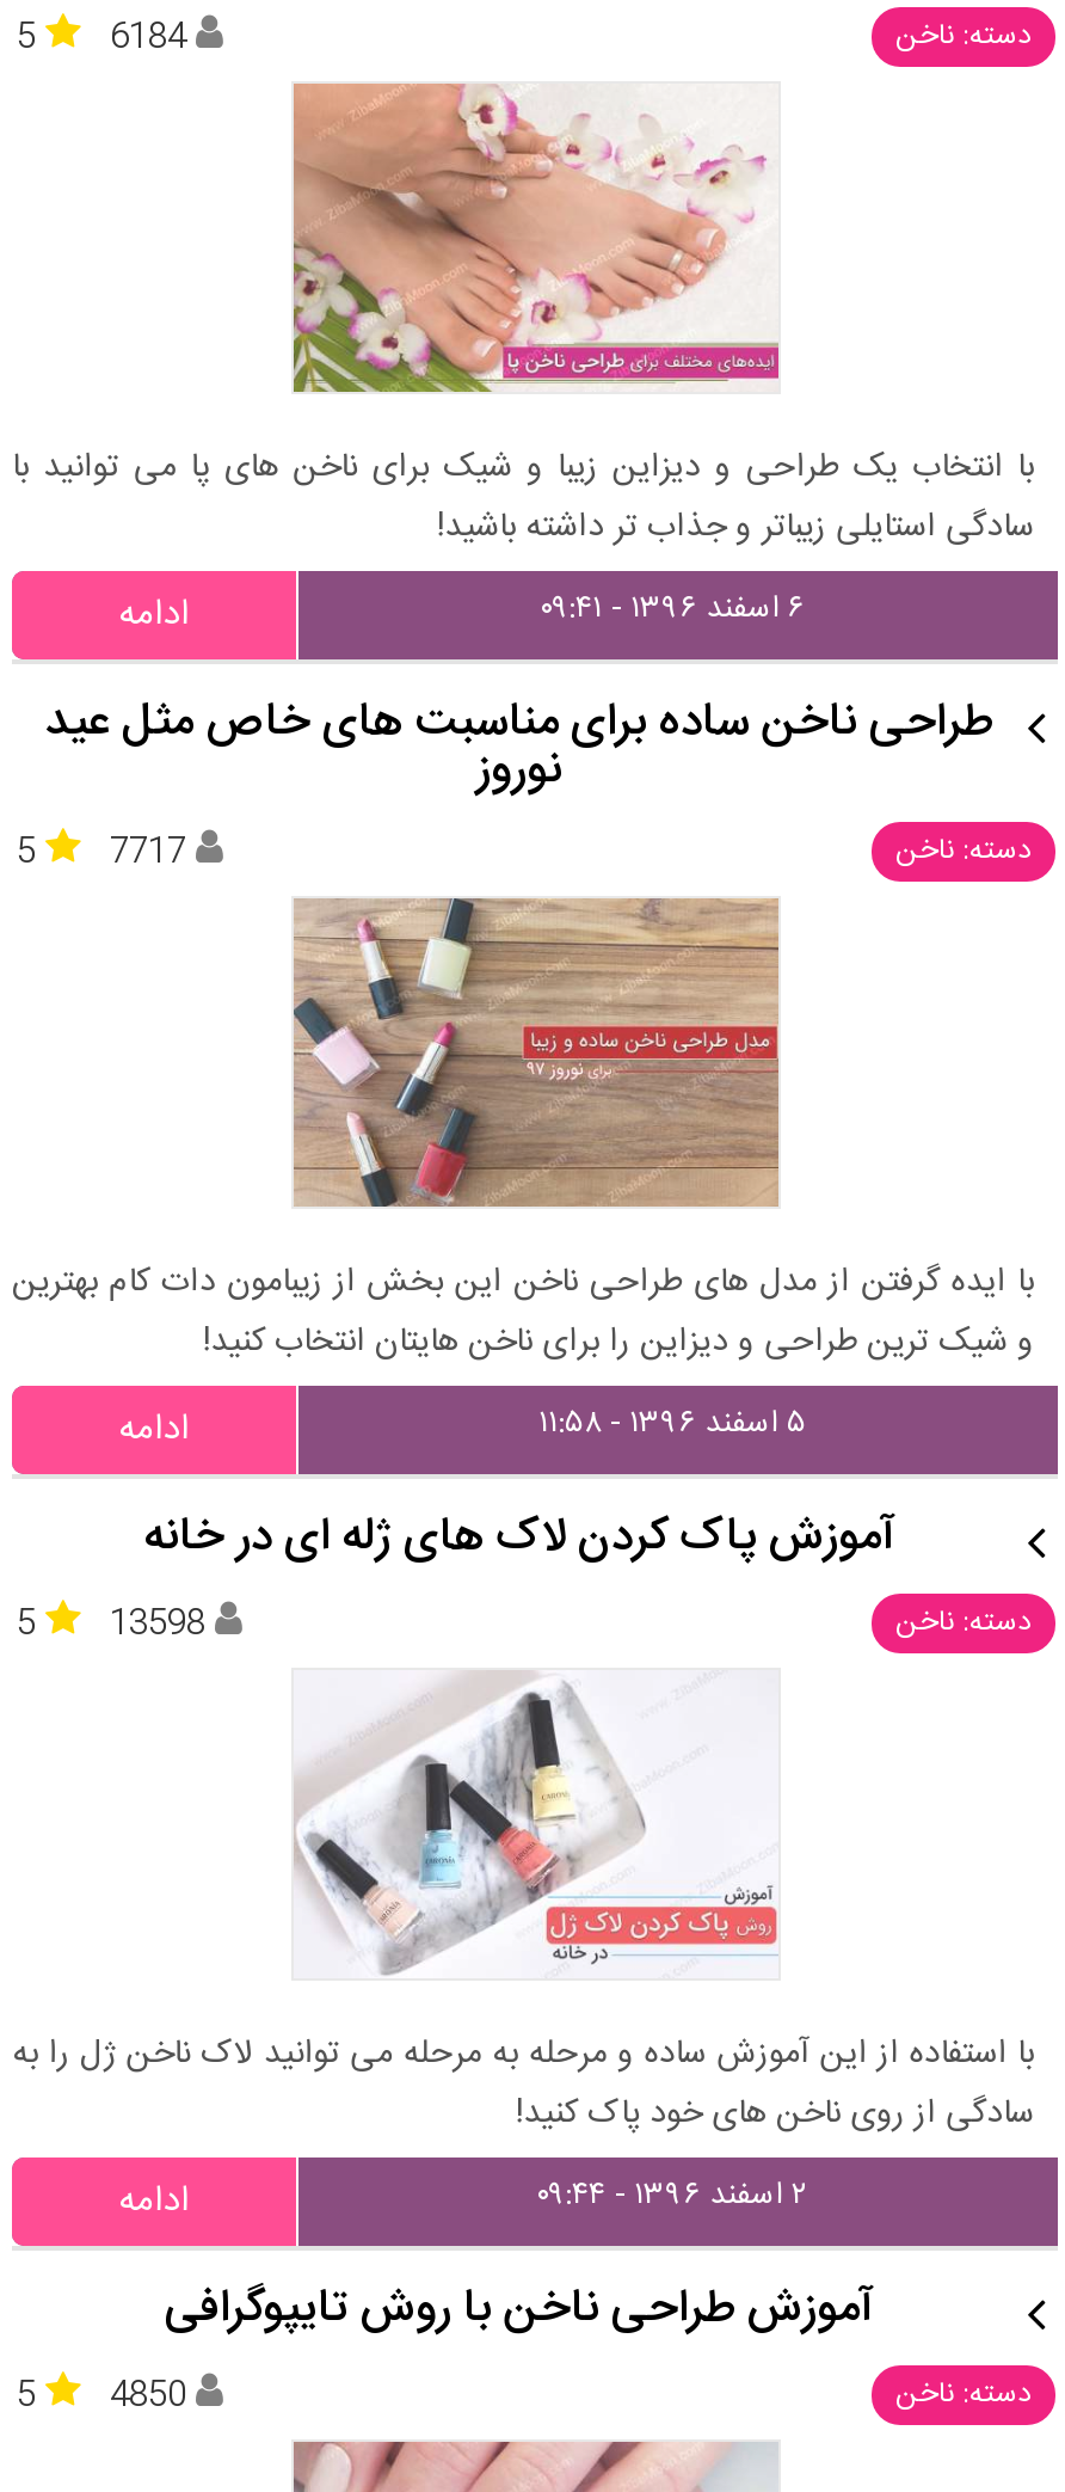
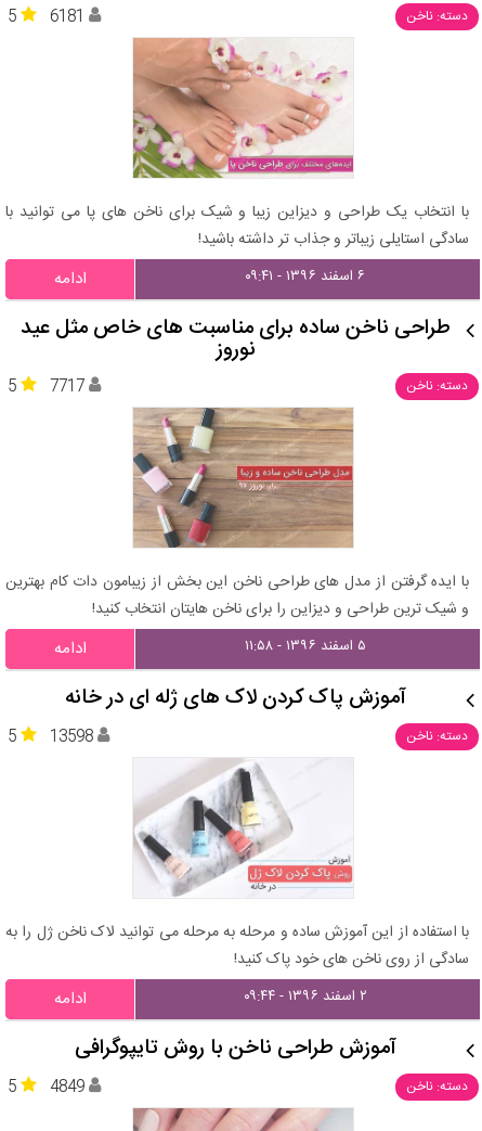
[17,10,186,67] 5 6184 -> [8,4,84,30] 5 6181
[17,2368,186,2425] 5 4850 -> [8,1075,84,1101] 5 4849

